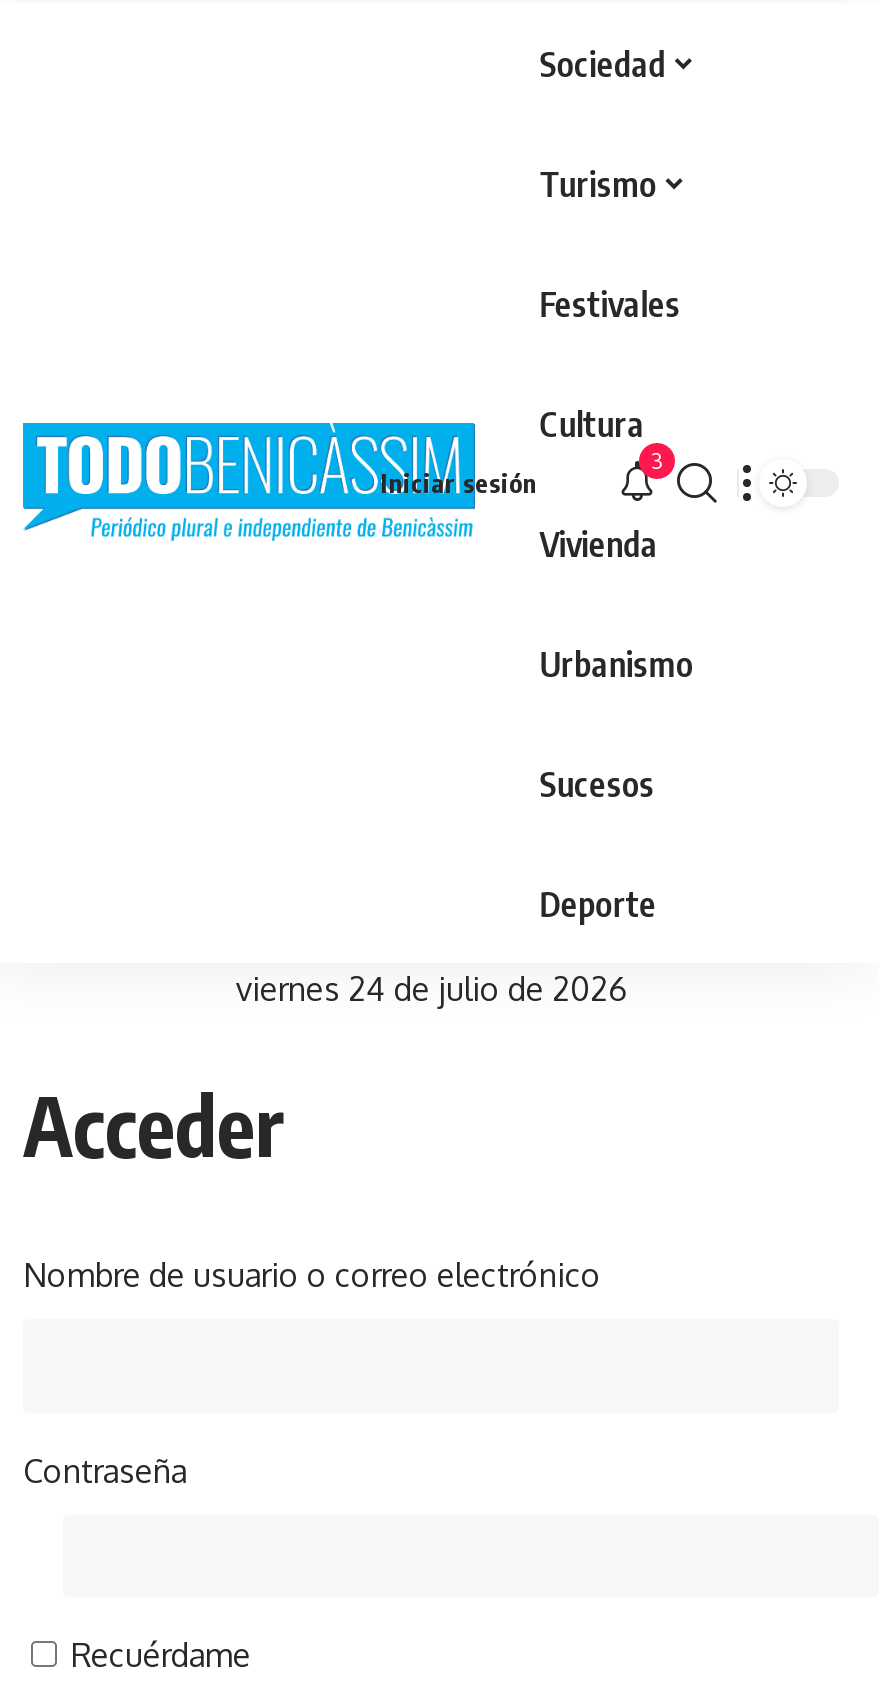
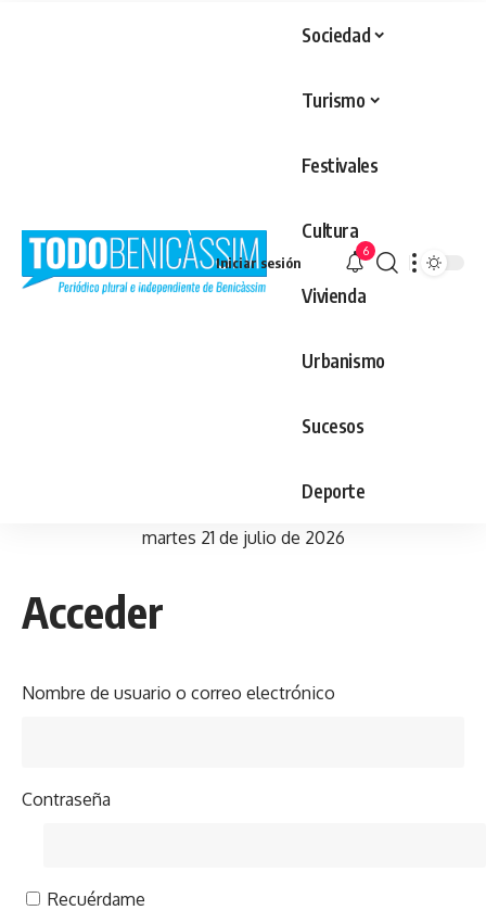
[651,447,663,475] 3 -> [363,243,368,258] 6
[236,969,626,1009] viernes 24 de julio de 2026 -> [142,527,344,548] martes 21 de julio de 2026

